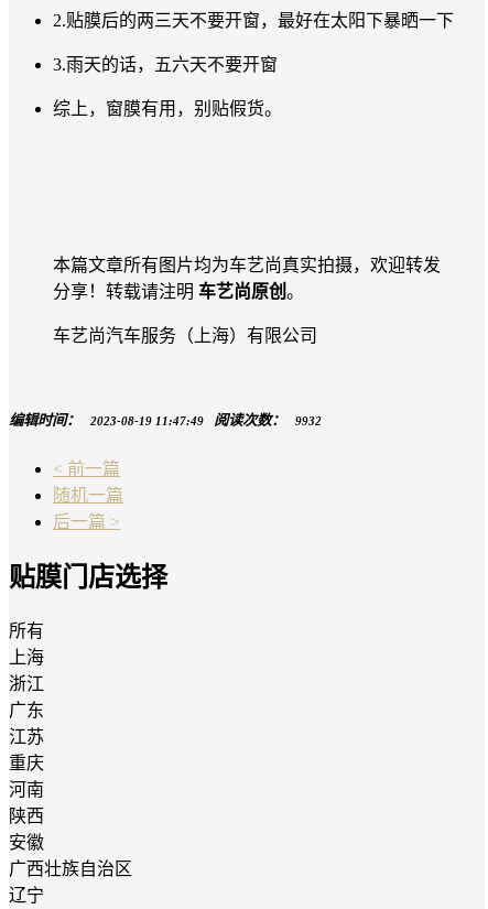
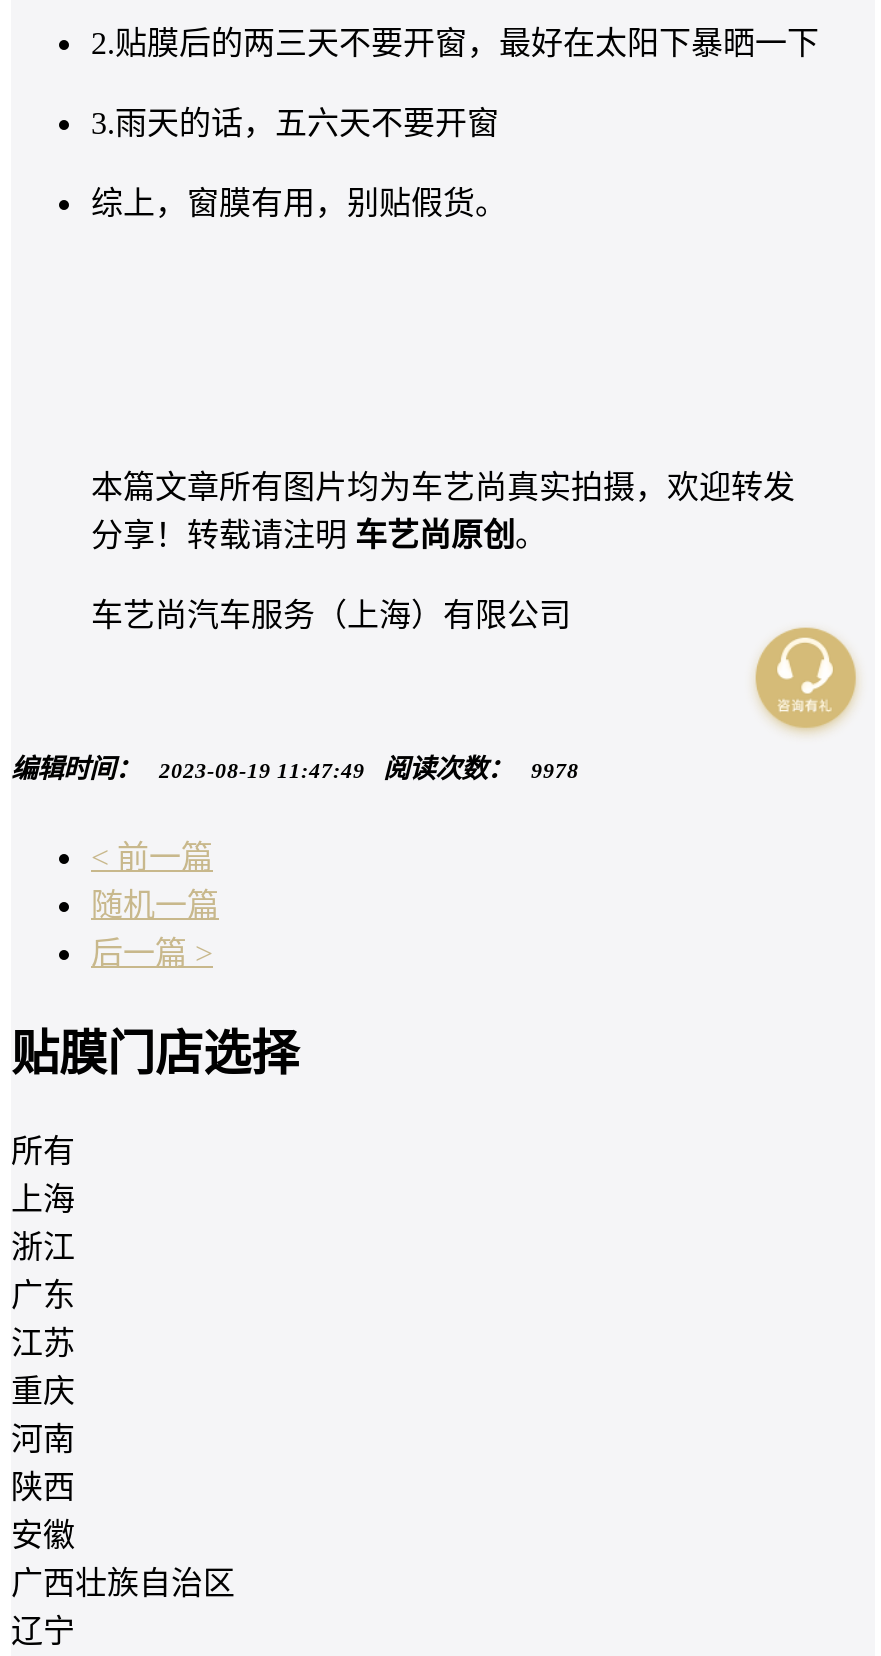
none -> [753,626,861,736] [image]
[9,412,322,429] 编辑时间：2023-08-19 11:47:49阅读次数：9932 -> [11,755,579,785] 编辑时间：2023-08-19 11:47:49阅读次数：9978

